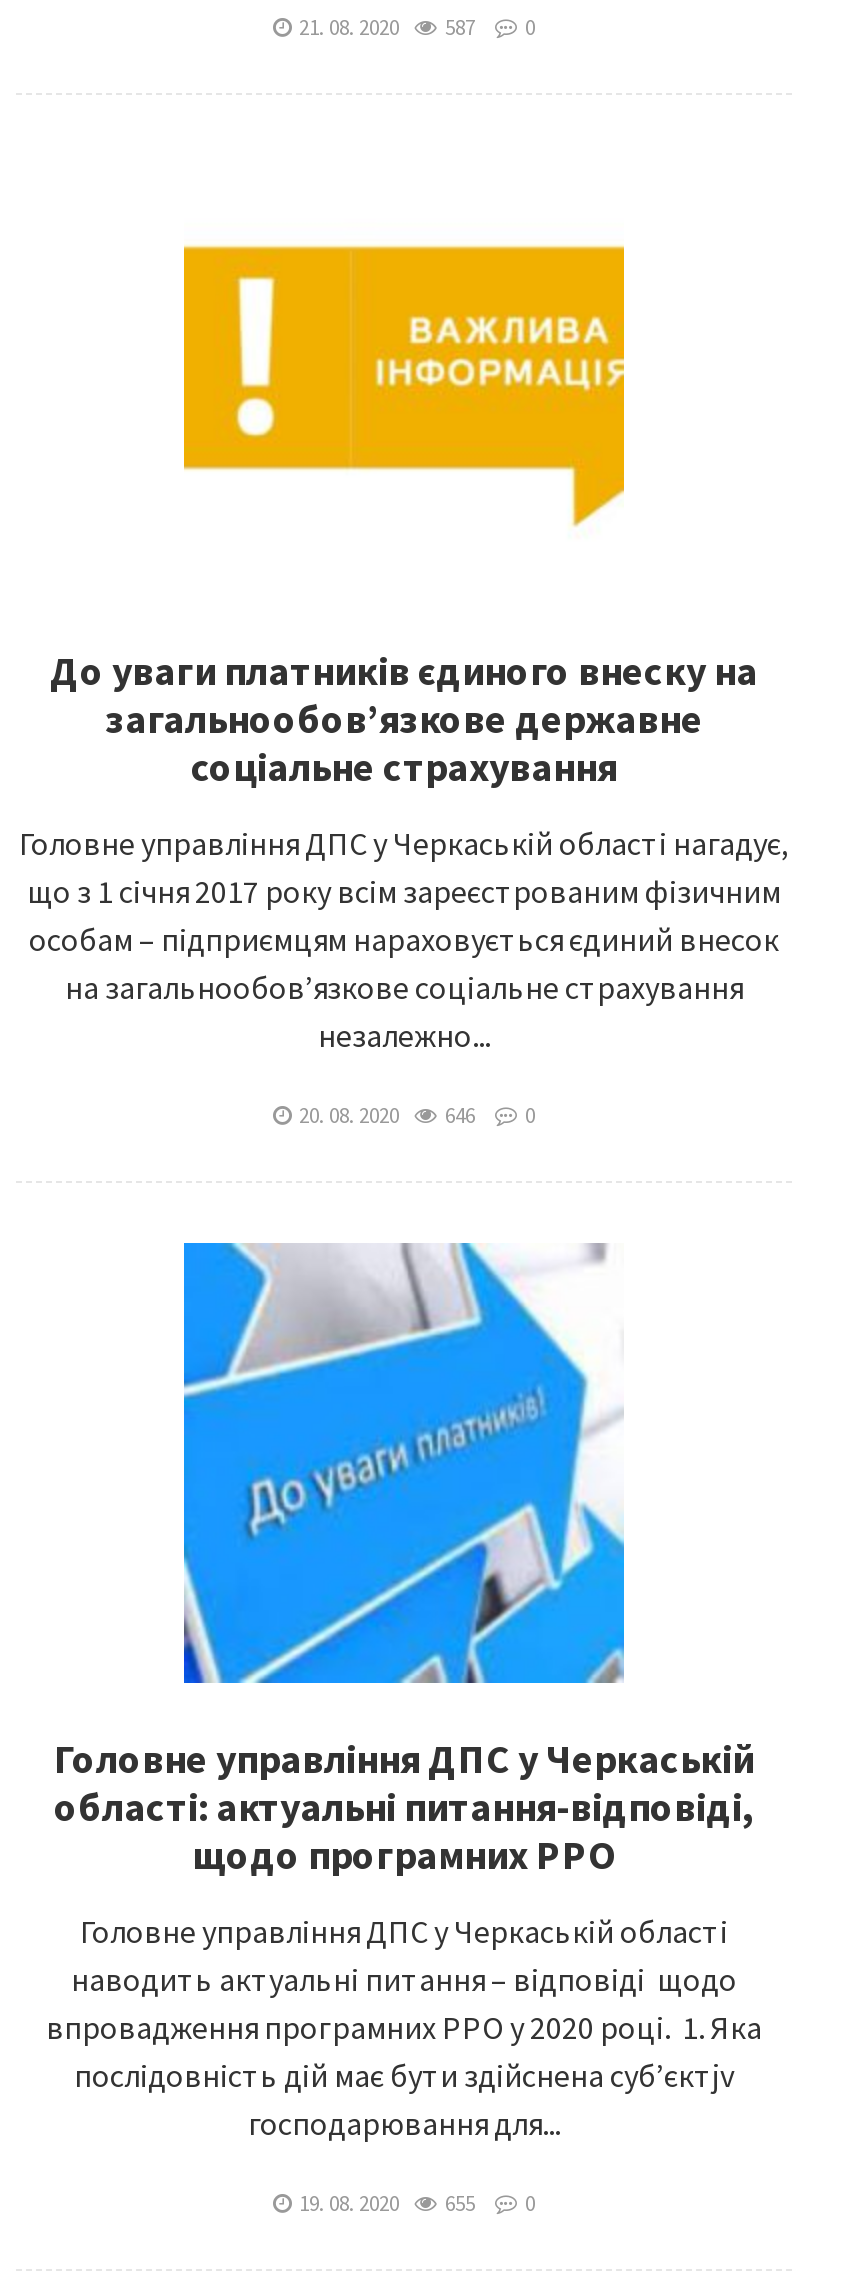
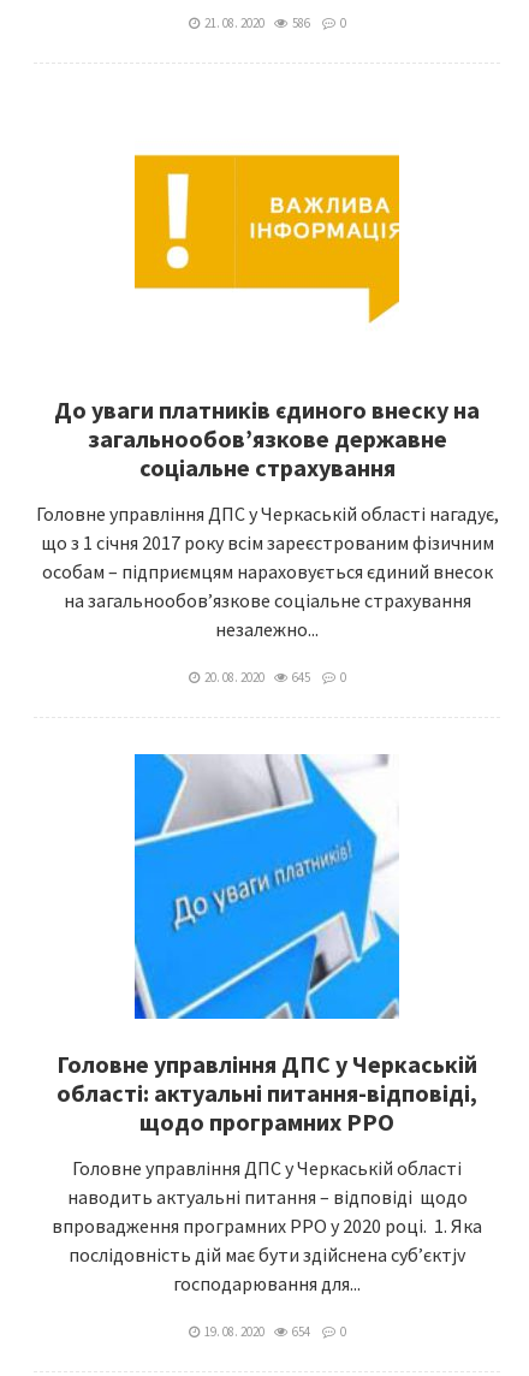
[291,13,535,41] 21. 08. 2020 587 0 -> [199,14,346,31] 21. 08. 2020 586 0
[291,1101,535,1129] 20. 08. 2020 646 0 -> [199,669,346,686] 20. 08. 2020 645 0
[291,2189,535,2217] 19. 08. 2020 655 0 -> [199,1323,346,1340] 19. 08. 2020 654 0

